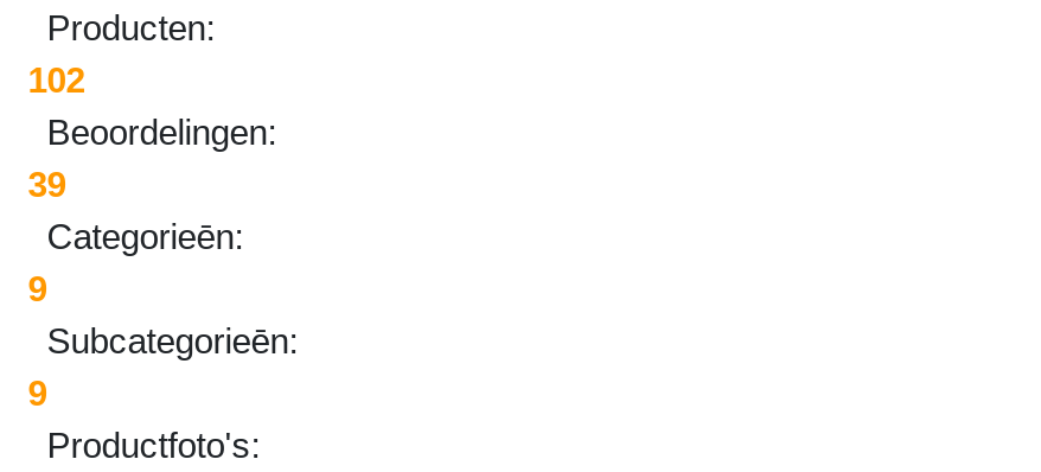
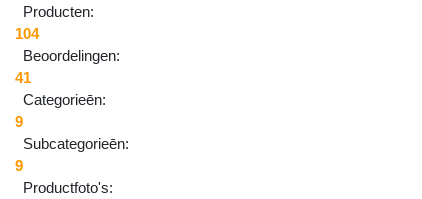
[28,59,85,99] 102 -> [15,25,39,42] 104
[28,163,66,204] 39 -> [15,69,31,86] 41

